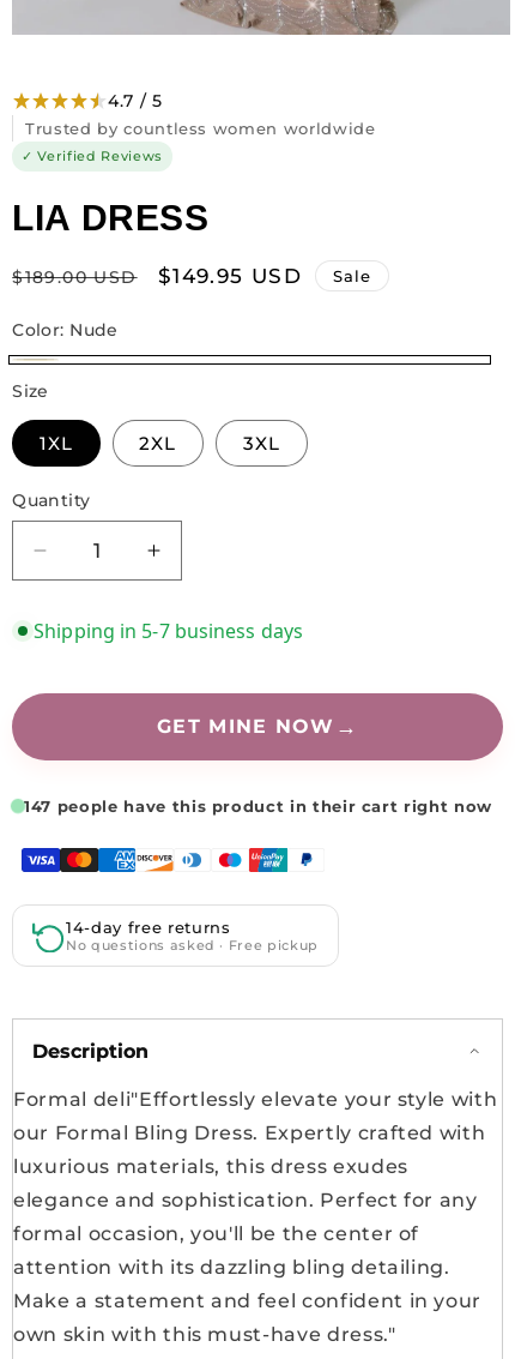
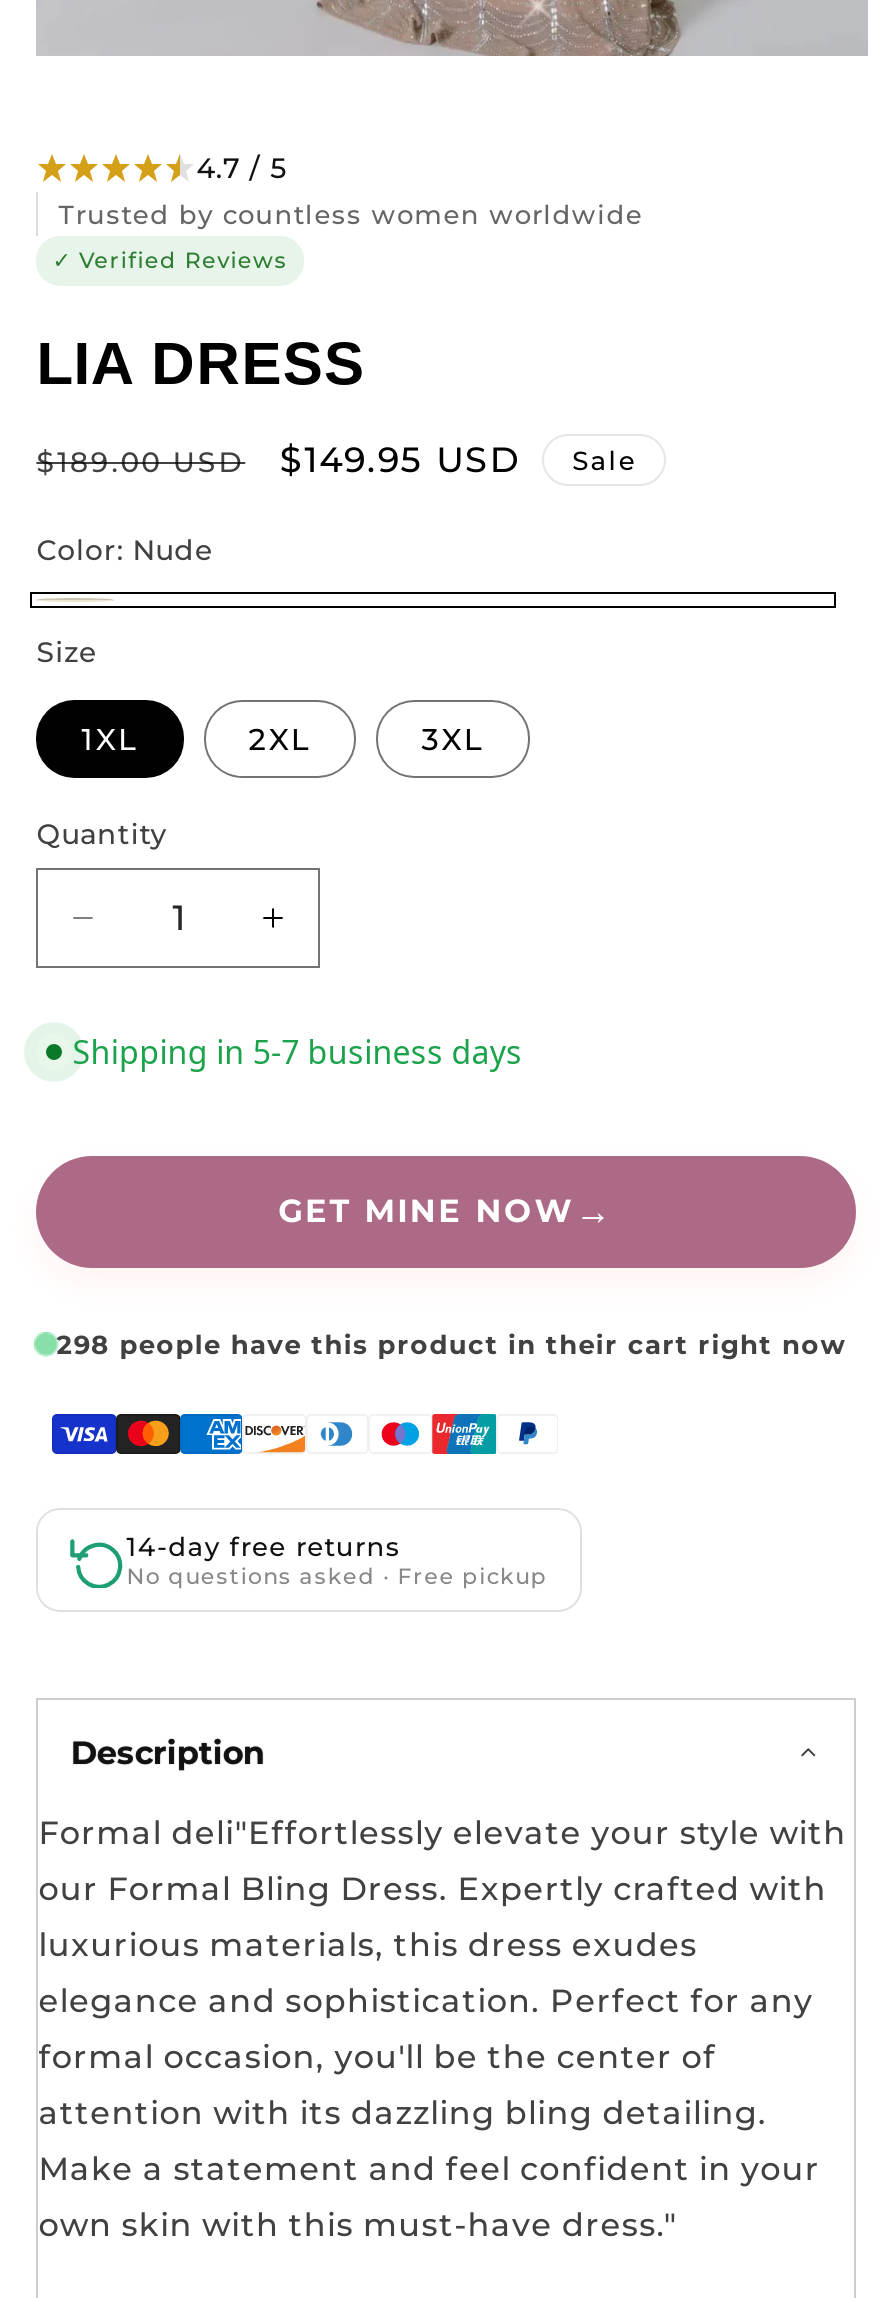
[24,796,492,815] 147 people have this product in their cart right now -> [56,1327,846,1359] 298 people have this product in their cart right now

